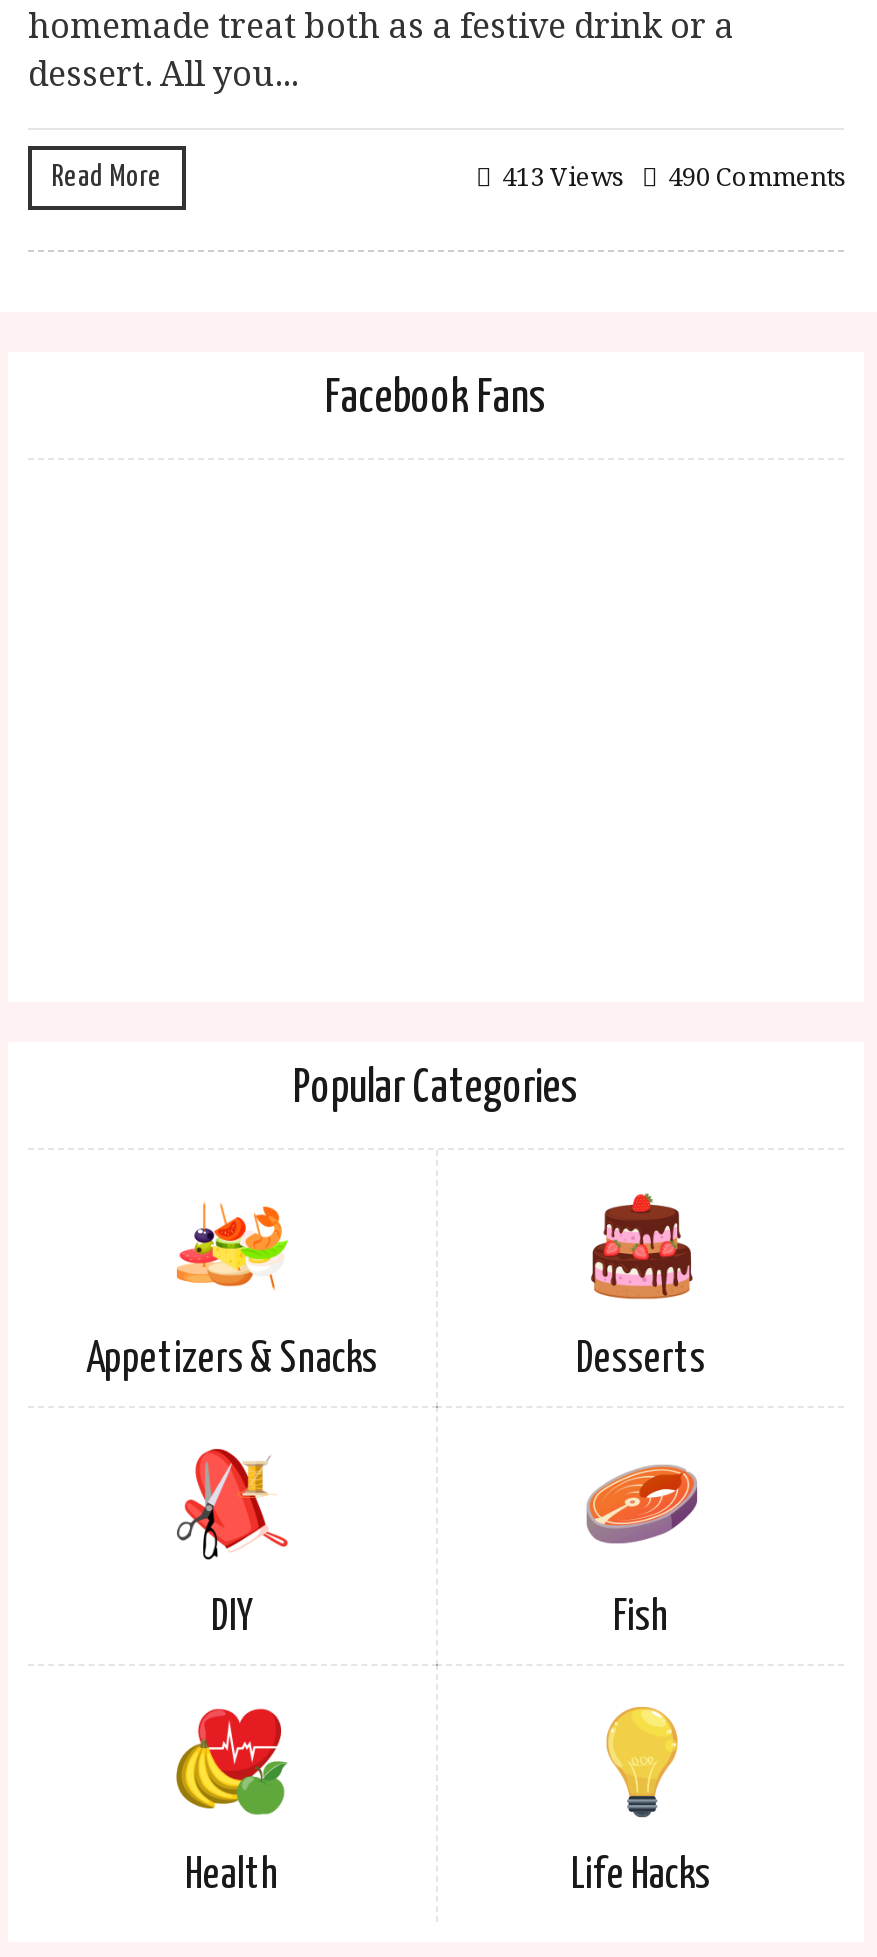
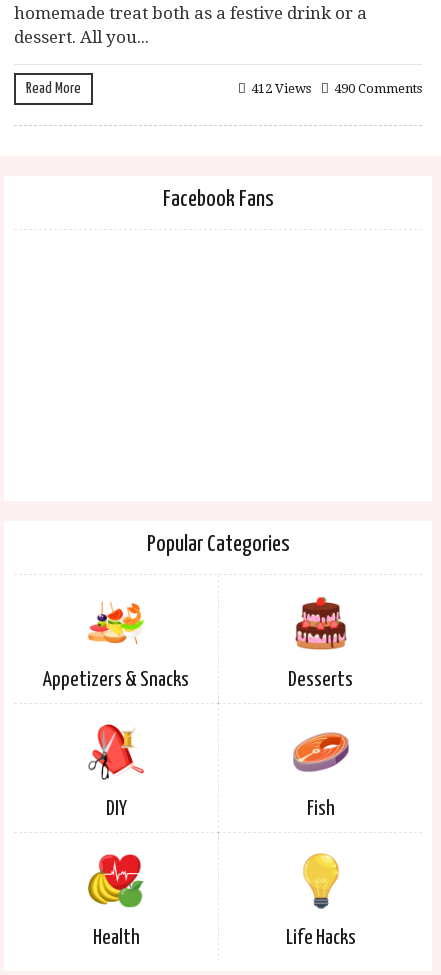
[502,161,844,191] 413 Views 490 Comments -> [251,80,422,95] 412 Views 490 Comments

